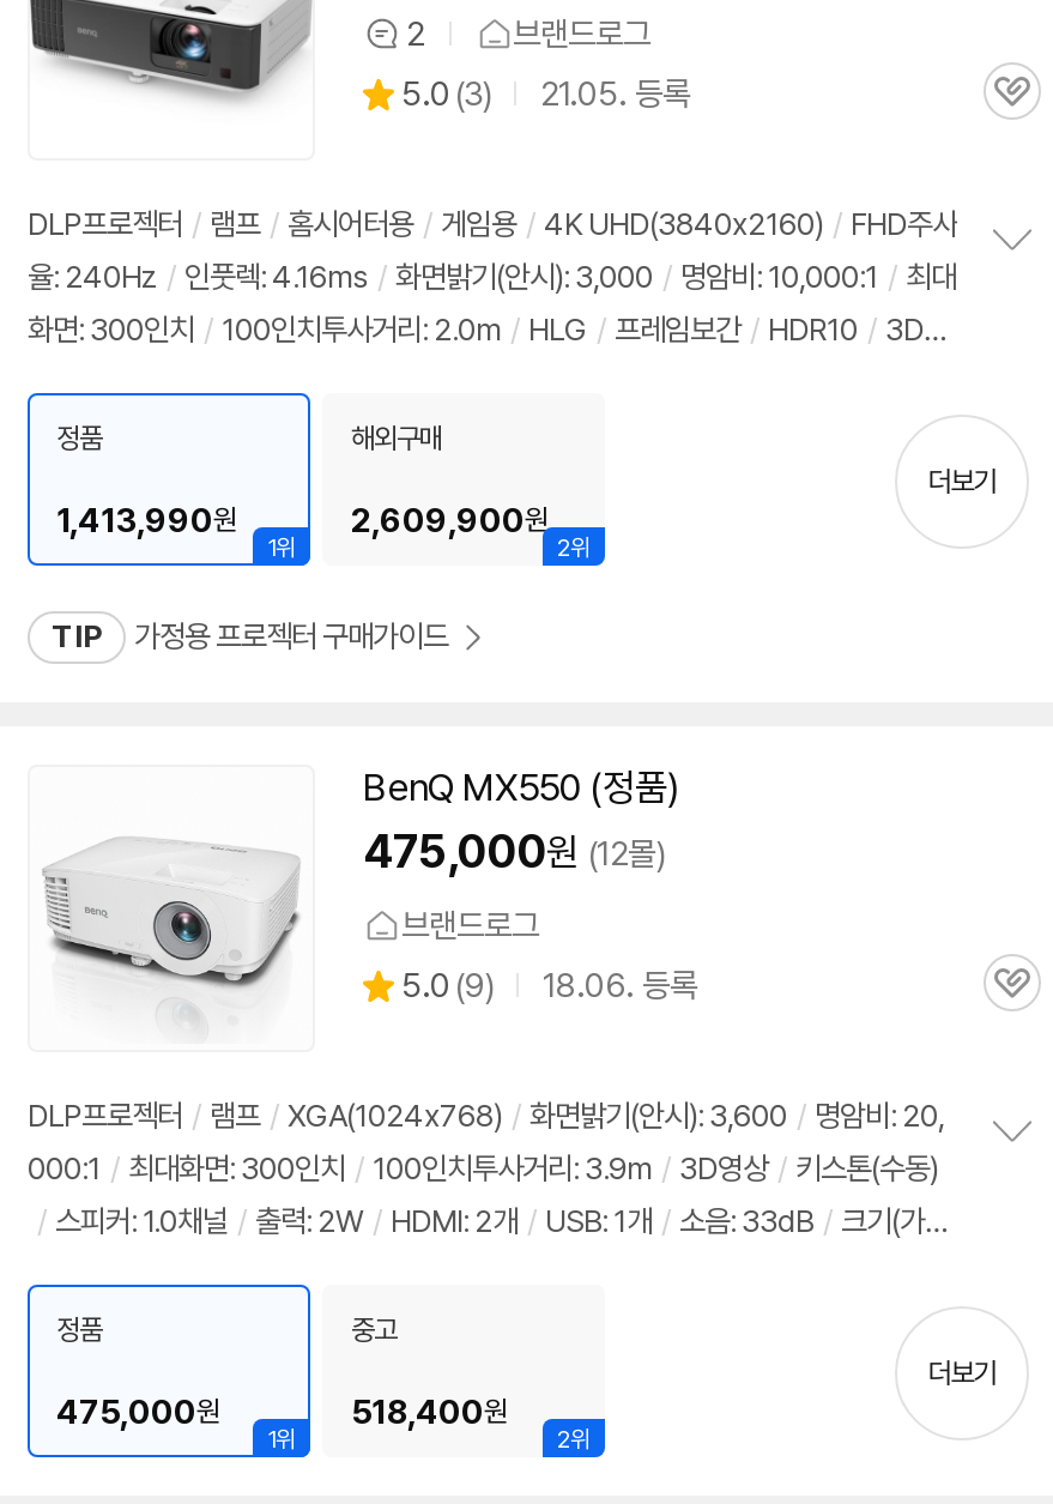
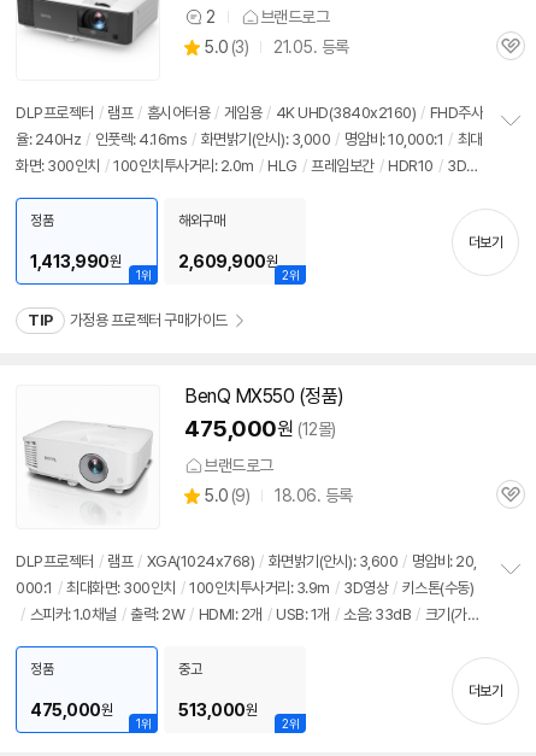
[351,1393,507,1431] 518,400원 -> [178,701,257,720] 513,000원

